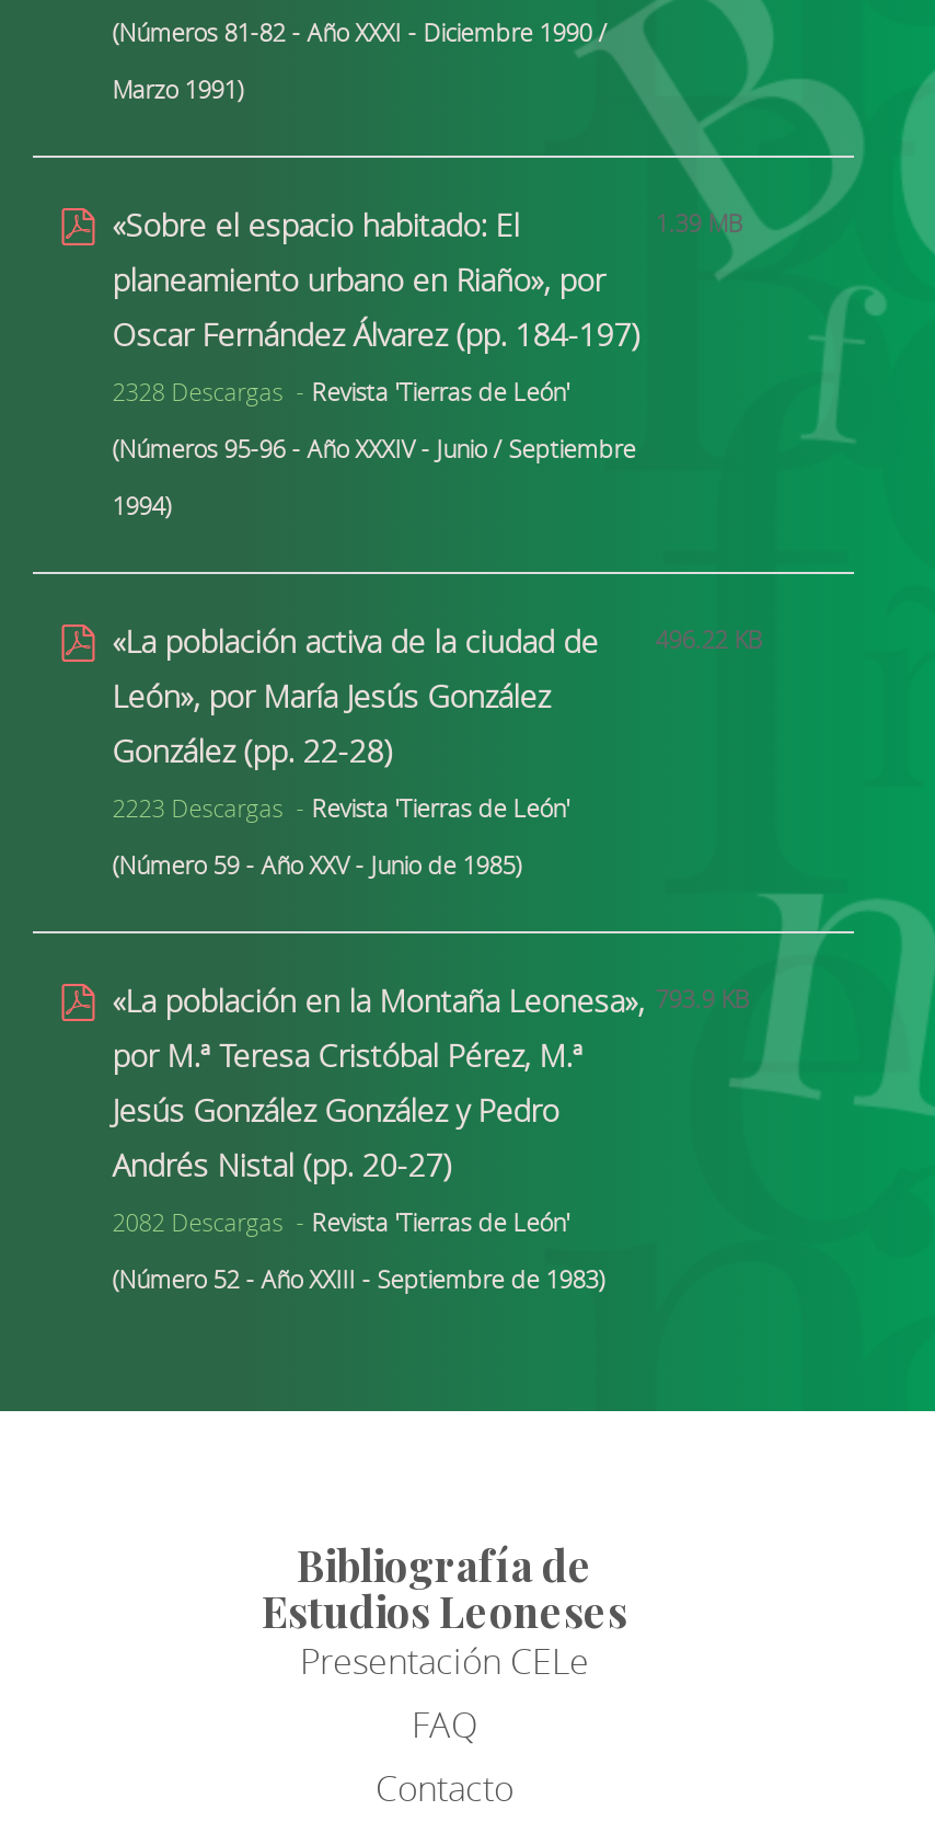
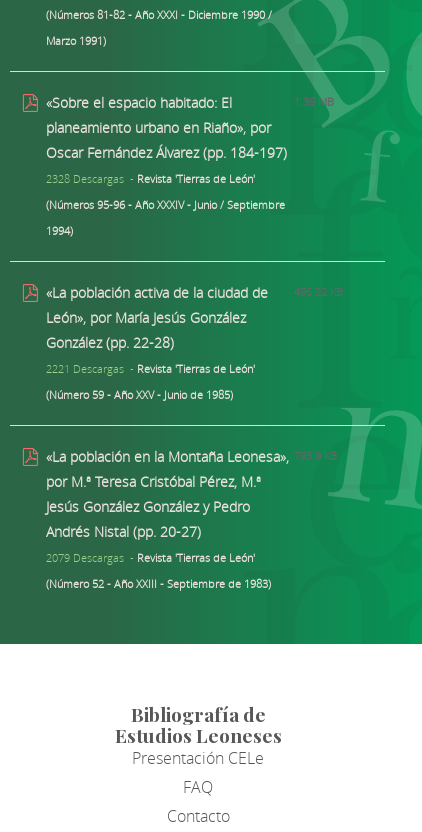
[112,791,570,824] 2223 Descargas - Revista 'Tierras de León' -> [46,361,255,376] 2221 Descargas - Revista 'Tierras de León'
[112,1205,570,1238] 2082 Descargas - Revista 'Tierras de León' -> [46,550,255,565] 2079 Descargas - Revista 'Tierras de León'

